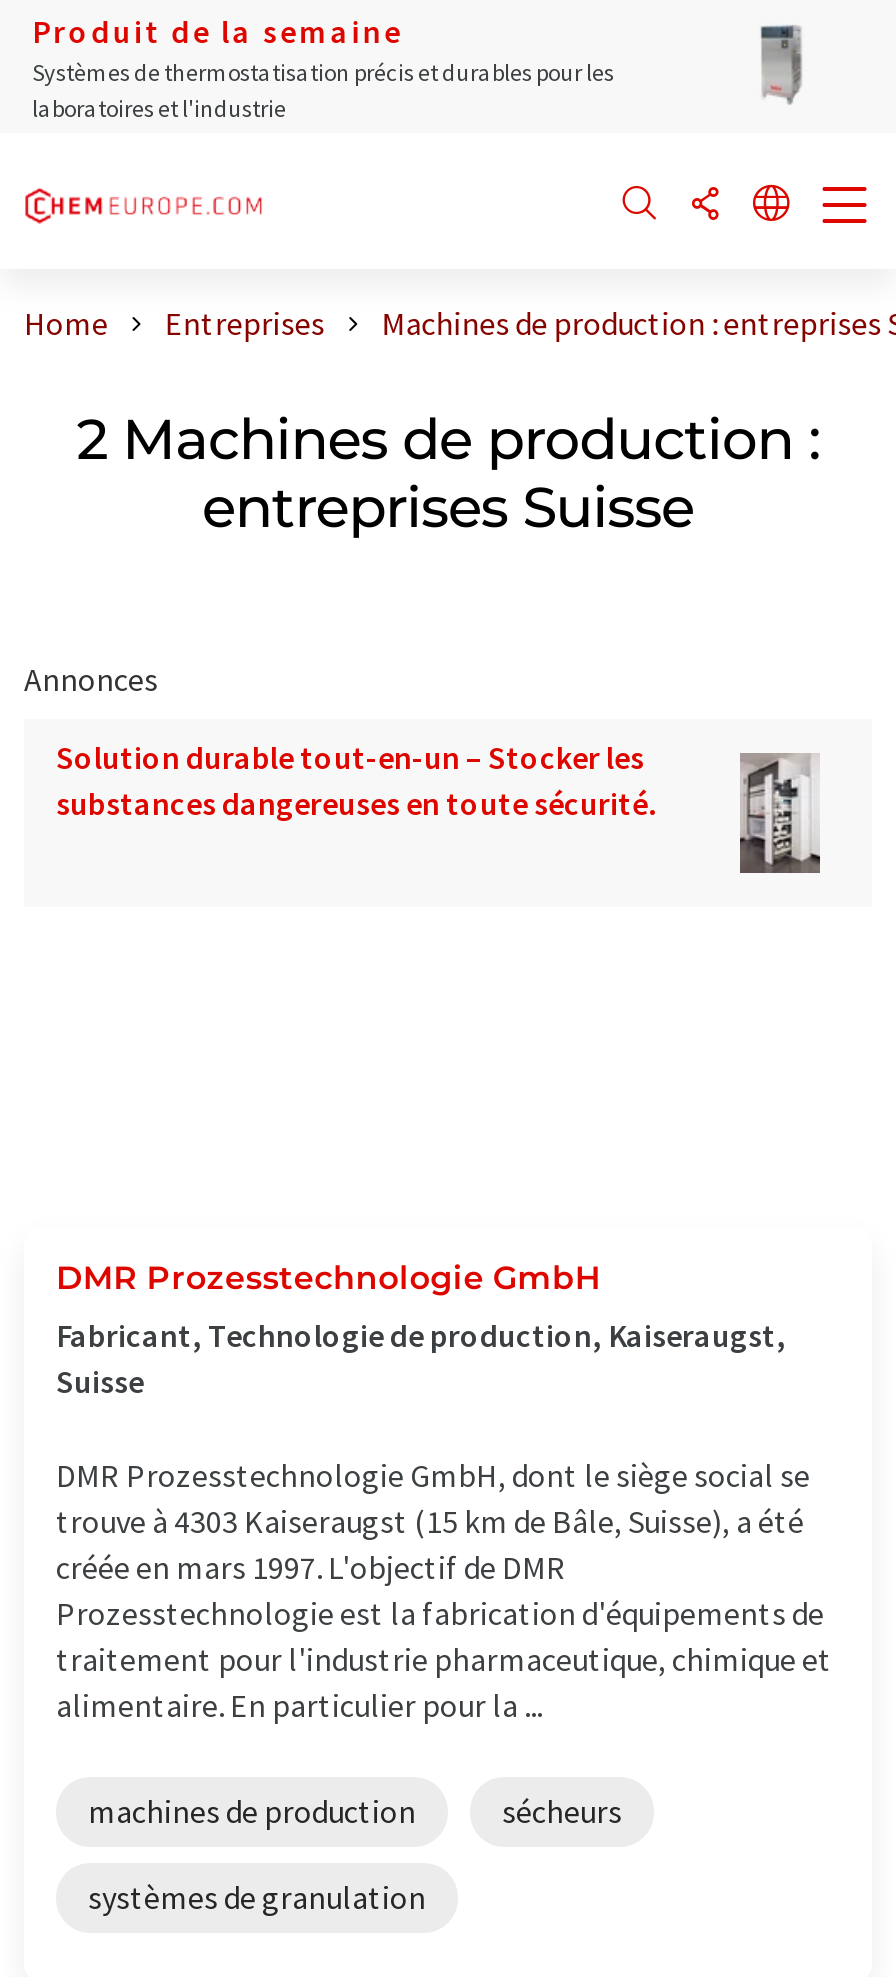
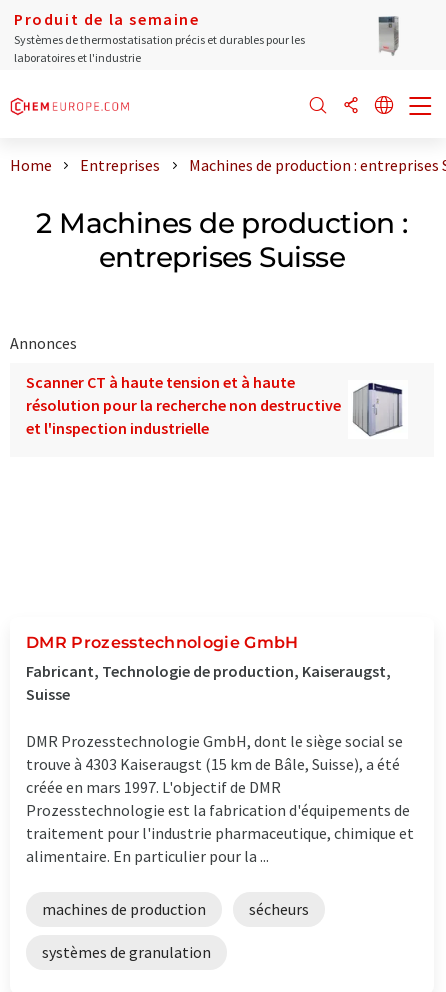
[56,736,822,875] [image] | Solution durable tout-en-un – Stocker les | substances dangereuses en toute sécurité. -> [26,372,408,440] [image] | Scanner CT à haute tension et à haute | résolution pour la recherche non destructive | et l'inspection industrielle

